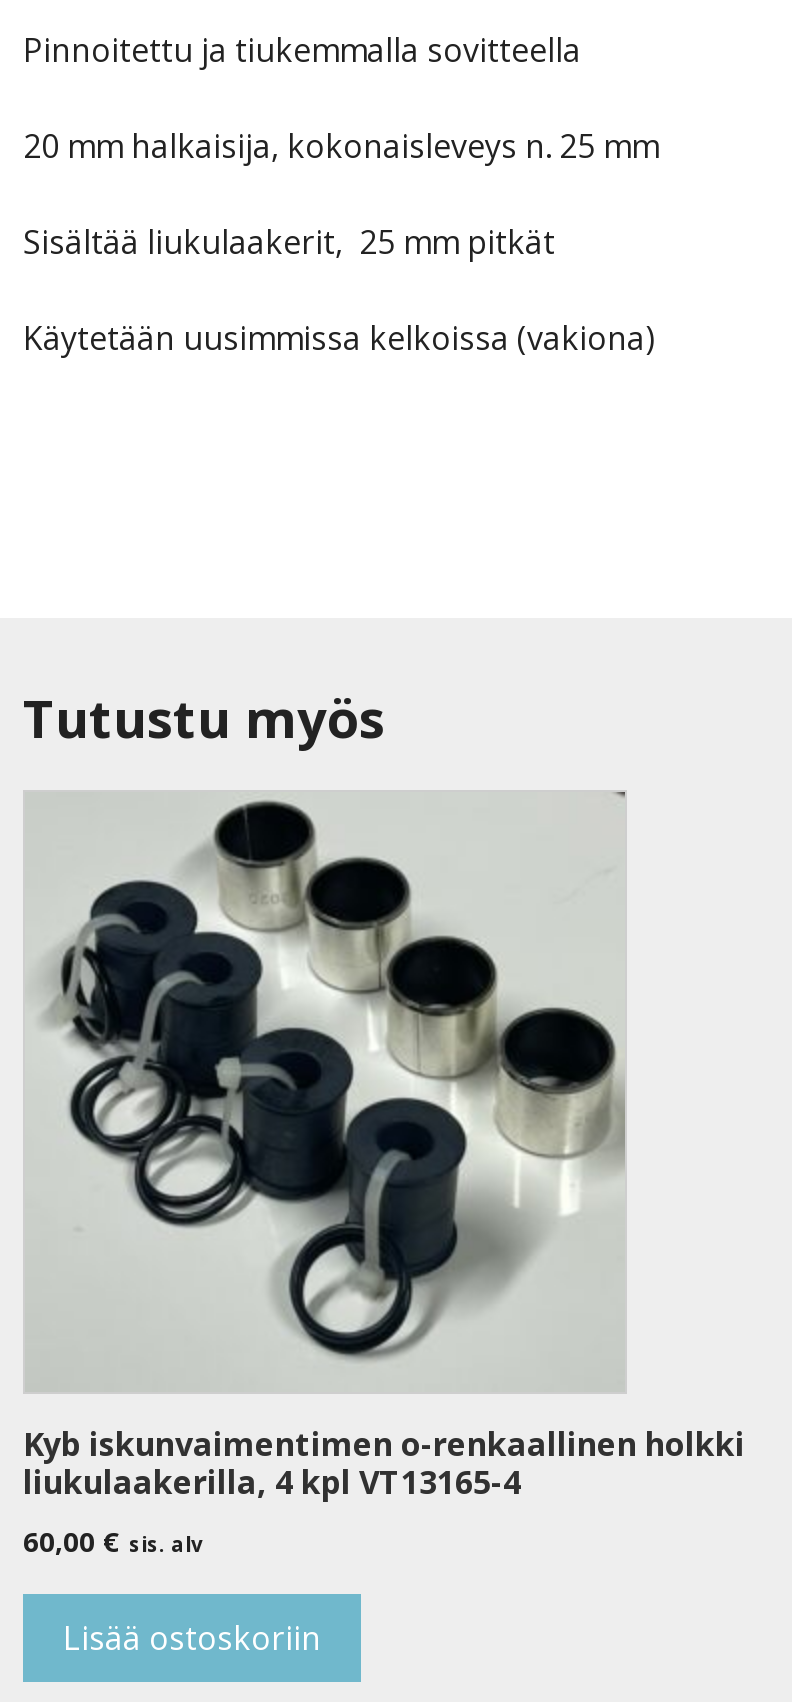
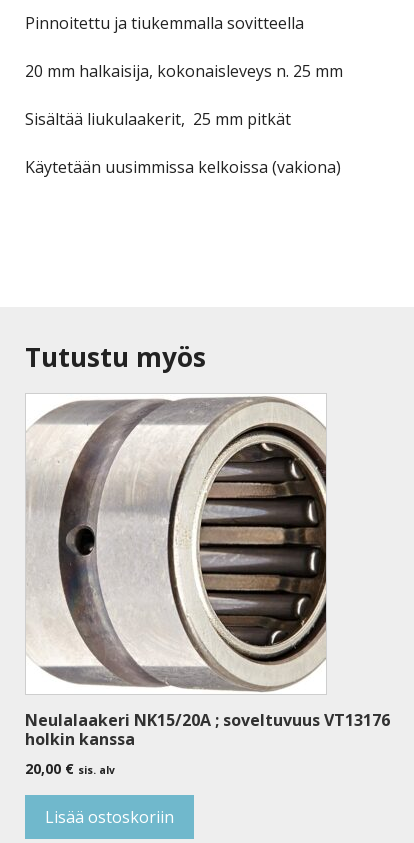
[23,791,745,1559] [image] | Kyb iskunvaimentimen o-renkaallinen holkki | liukulaakerilla, 4 kpl VT13165-4 | 60,00 € sis. alv -> [25,394,390,778] [image] | Neulalaakeri NK15/20A ; soveltuvuus VT13176 | holkin kanssa | 20,00 € sis. alv

